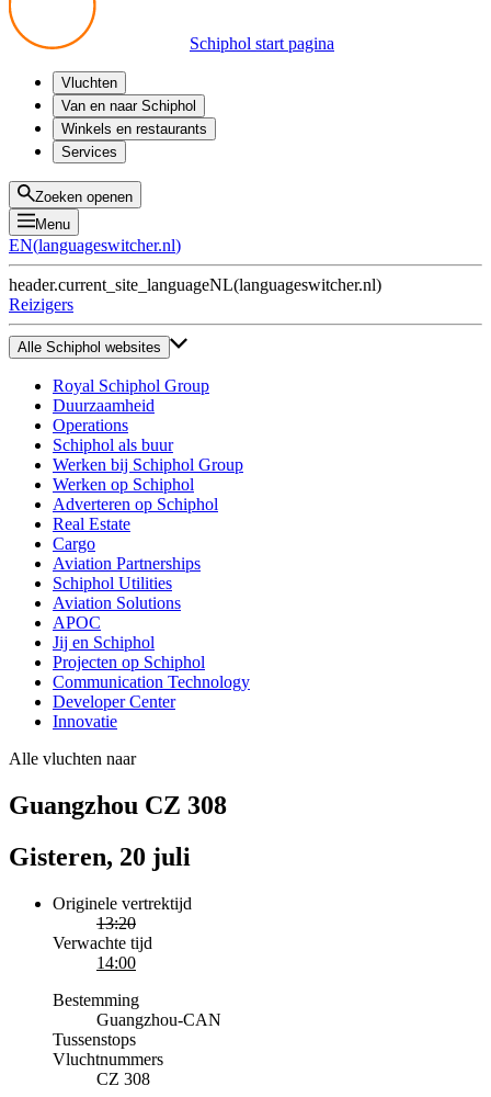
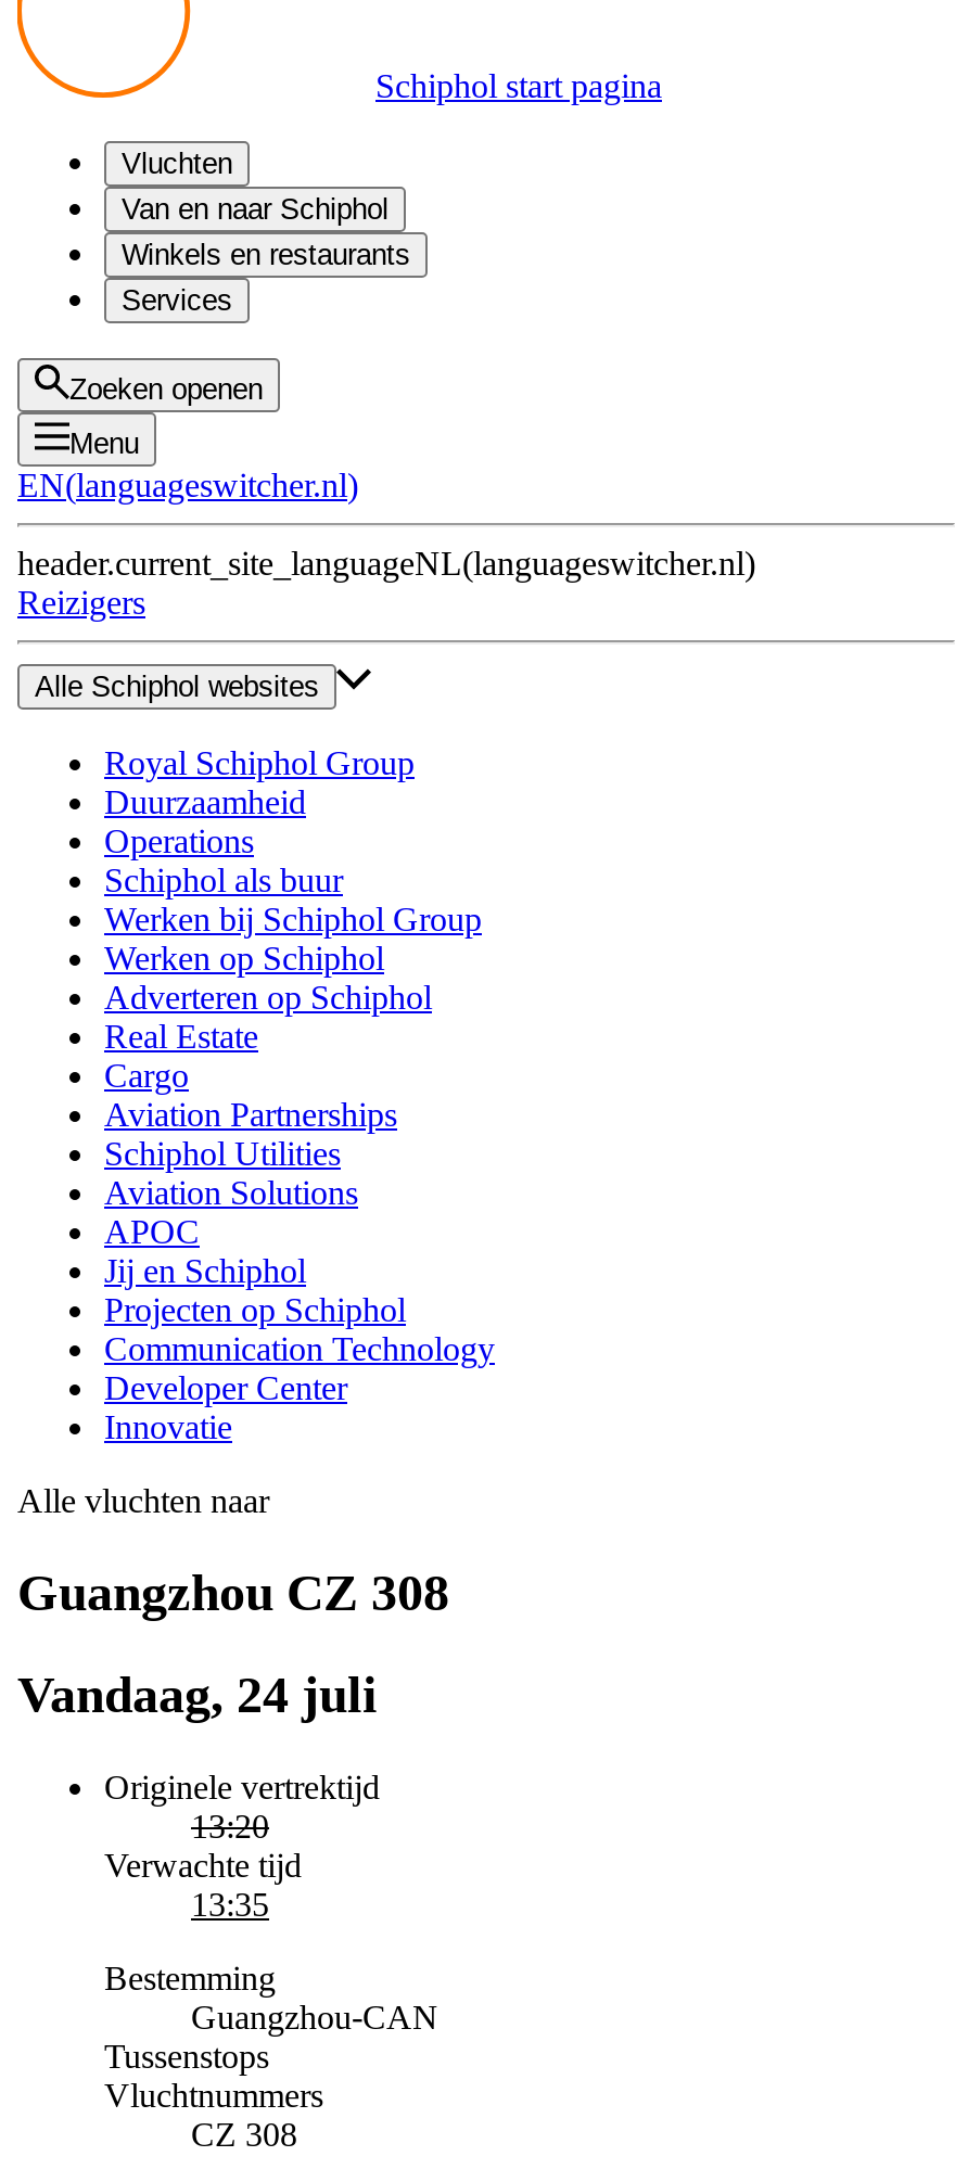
[9,842,191,871] Gisteren, 20 juli -> [17,1666,378,1723] Vandaag, 24 juli
[96,953,136,972] 14:00 -> [191,1885,269,1922] 13:35

